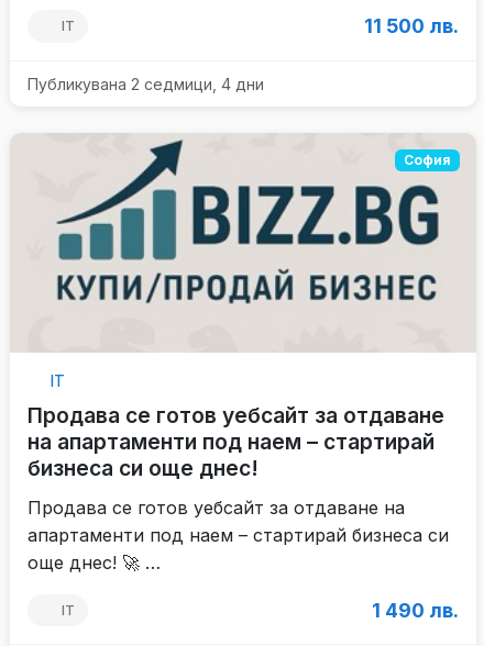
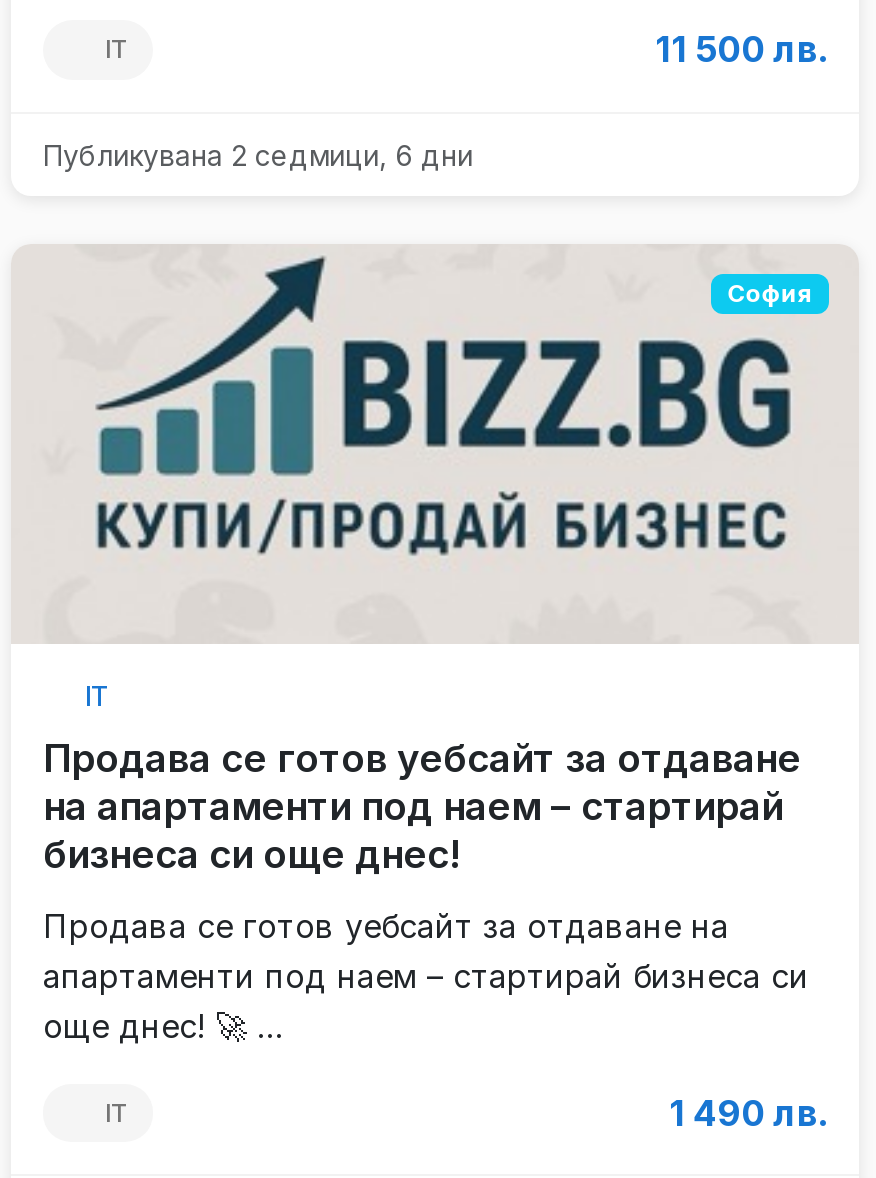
[28,74,264,93] Публикувана 2 седмици, 4 дни -> [43,138,473,172] Публикувана 2 седмици, 6 дни

